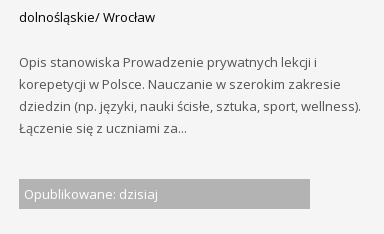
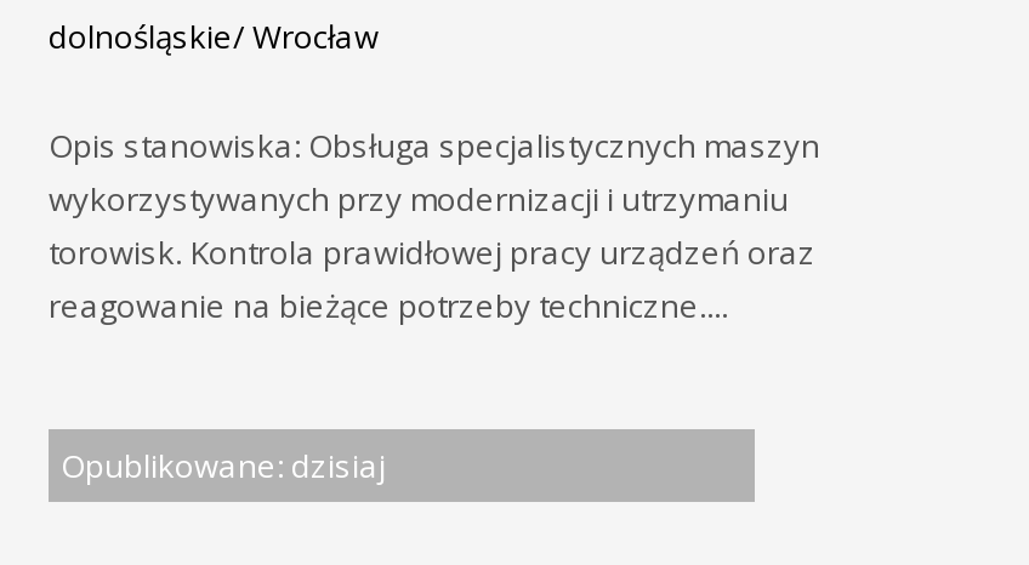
[19,53,361,137] Opis stanowiska Prowadzenie prywatnych lekcji i | korepetycji w Polsce. Nauczanie w szerokim zakresie | dziedzin (np. języki, nauki ścisłe, sztuka, sport, wellness). | Łączenie się z uczniami za... -> [49,124,820,328] Opis stanowiska: Obsługa specjalistycznych maszyn | wykorzystywanych przy modernizacji i utrzymaniu | torowisk. Kontrola prawidłowej pracy urządzeń oraz | reagowanie na bieżące potrzeby techniczne....

